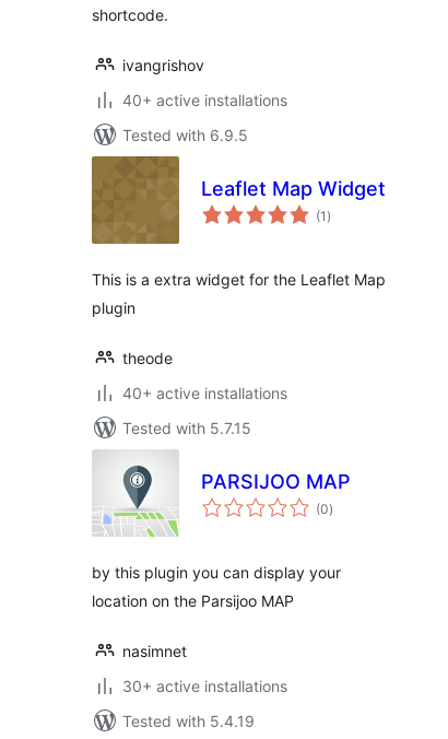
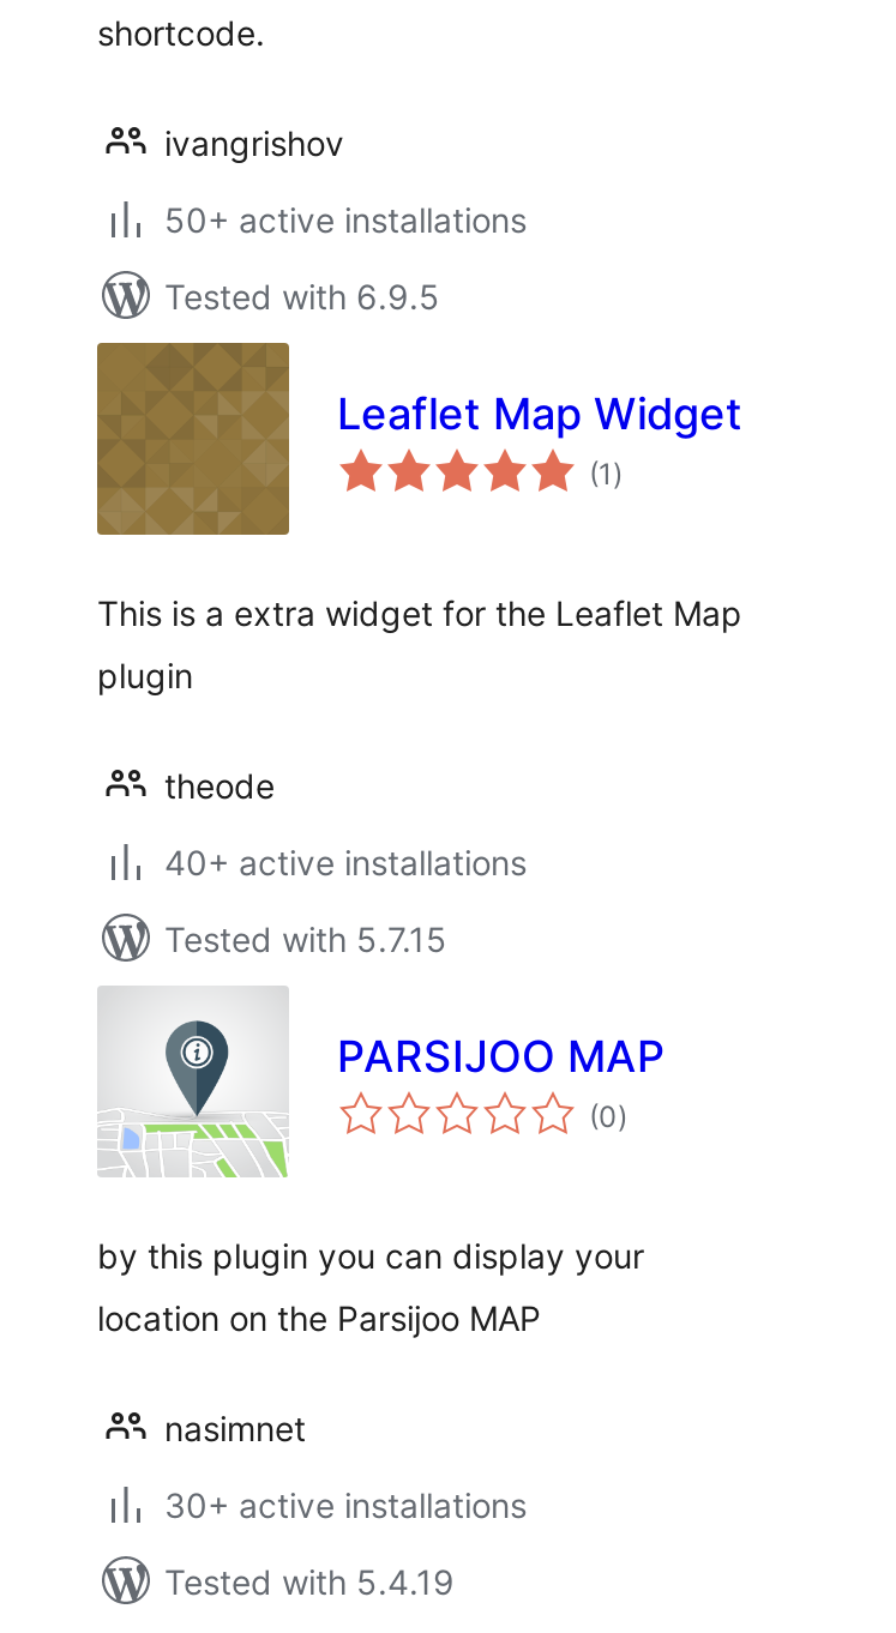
[122,91,287,109] 40+ active installations -> [164,199,527,240] 50+ active installations

